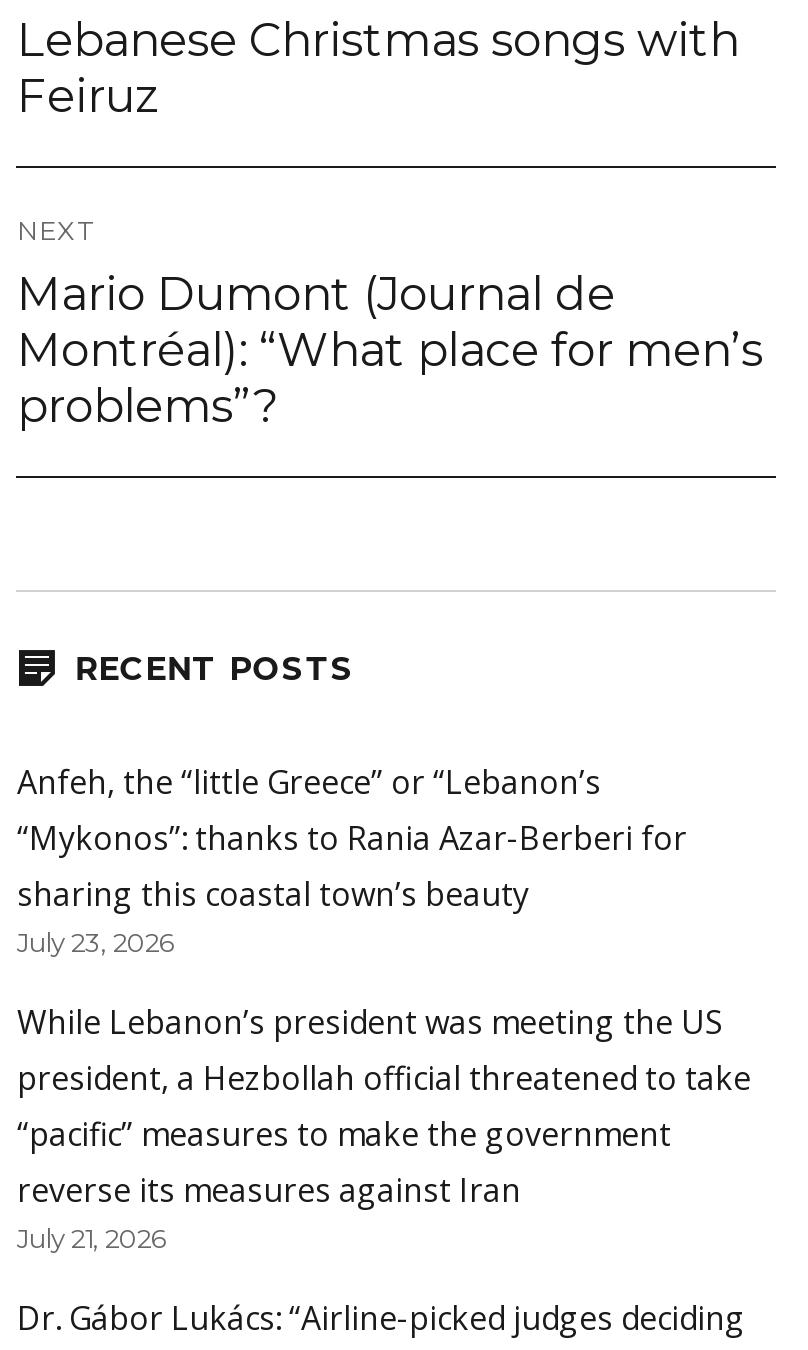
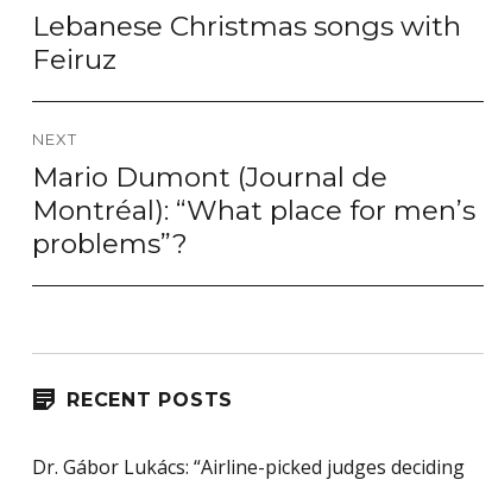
[17,761,751,1255] Anfeh, the “little Greece” or “Lebanon’s | “Mykonos”: thanks to Rania Azar-Berberi for | sharing this coastal town’s beauty | July 23, 2026 | While Lebanon’s president was meeting the US | president, a Hezbollah official threatened to take | “pacific” measures to make the government | reverse its measures against Iran | July 21, 2026 -> none

